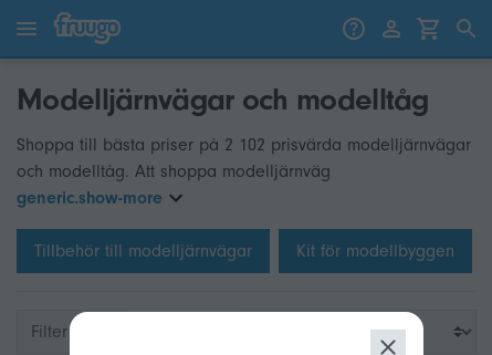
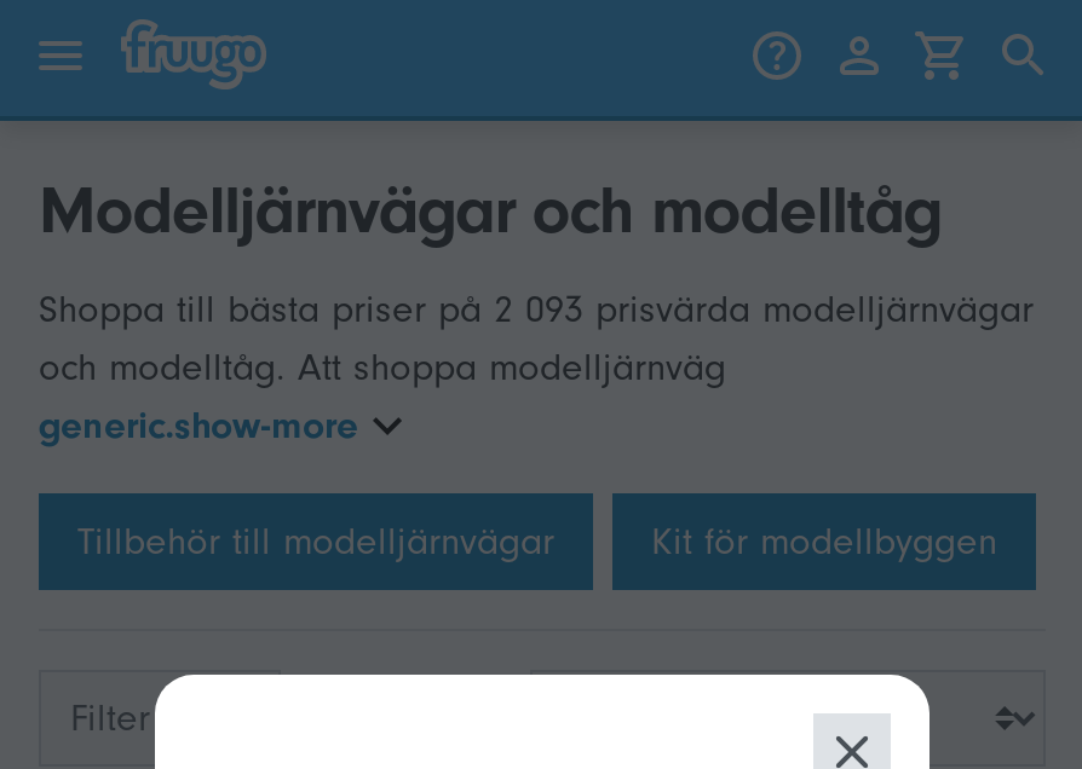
[17,135,471,155] Shoppa till bästa priser på 2 102 prisvärda modelljärnvägar -> [39,288,1034,331] Shoppa till bästa priser på 2 093 prisvärda modelljärnvägar

